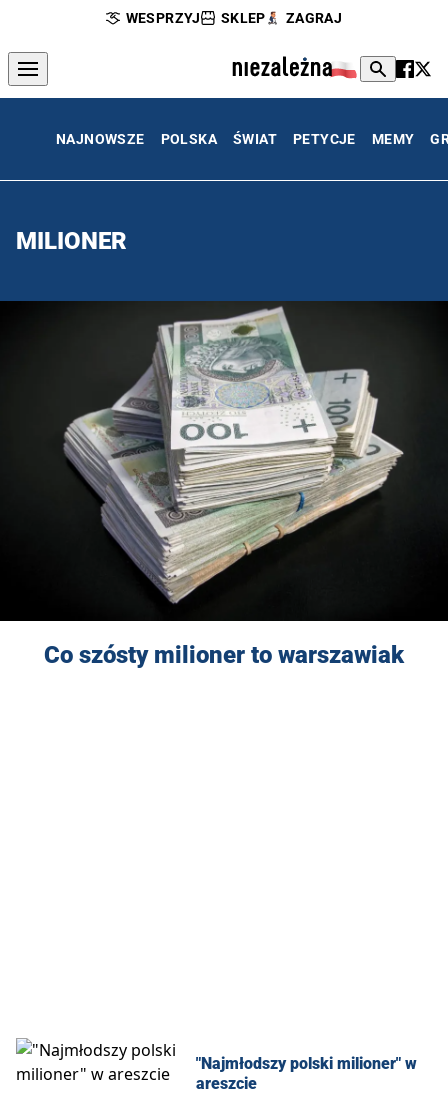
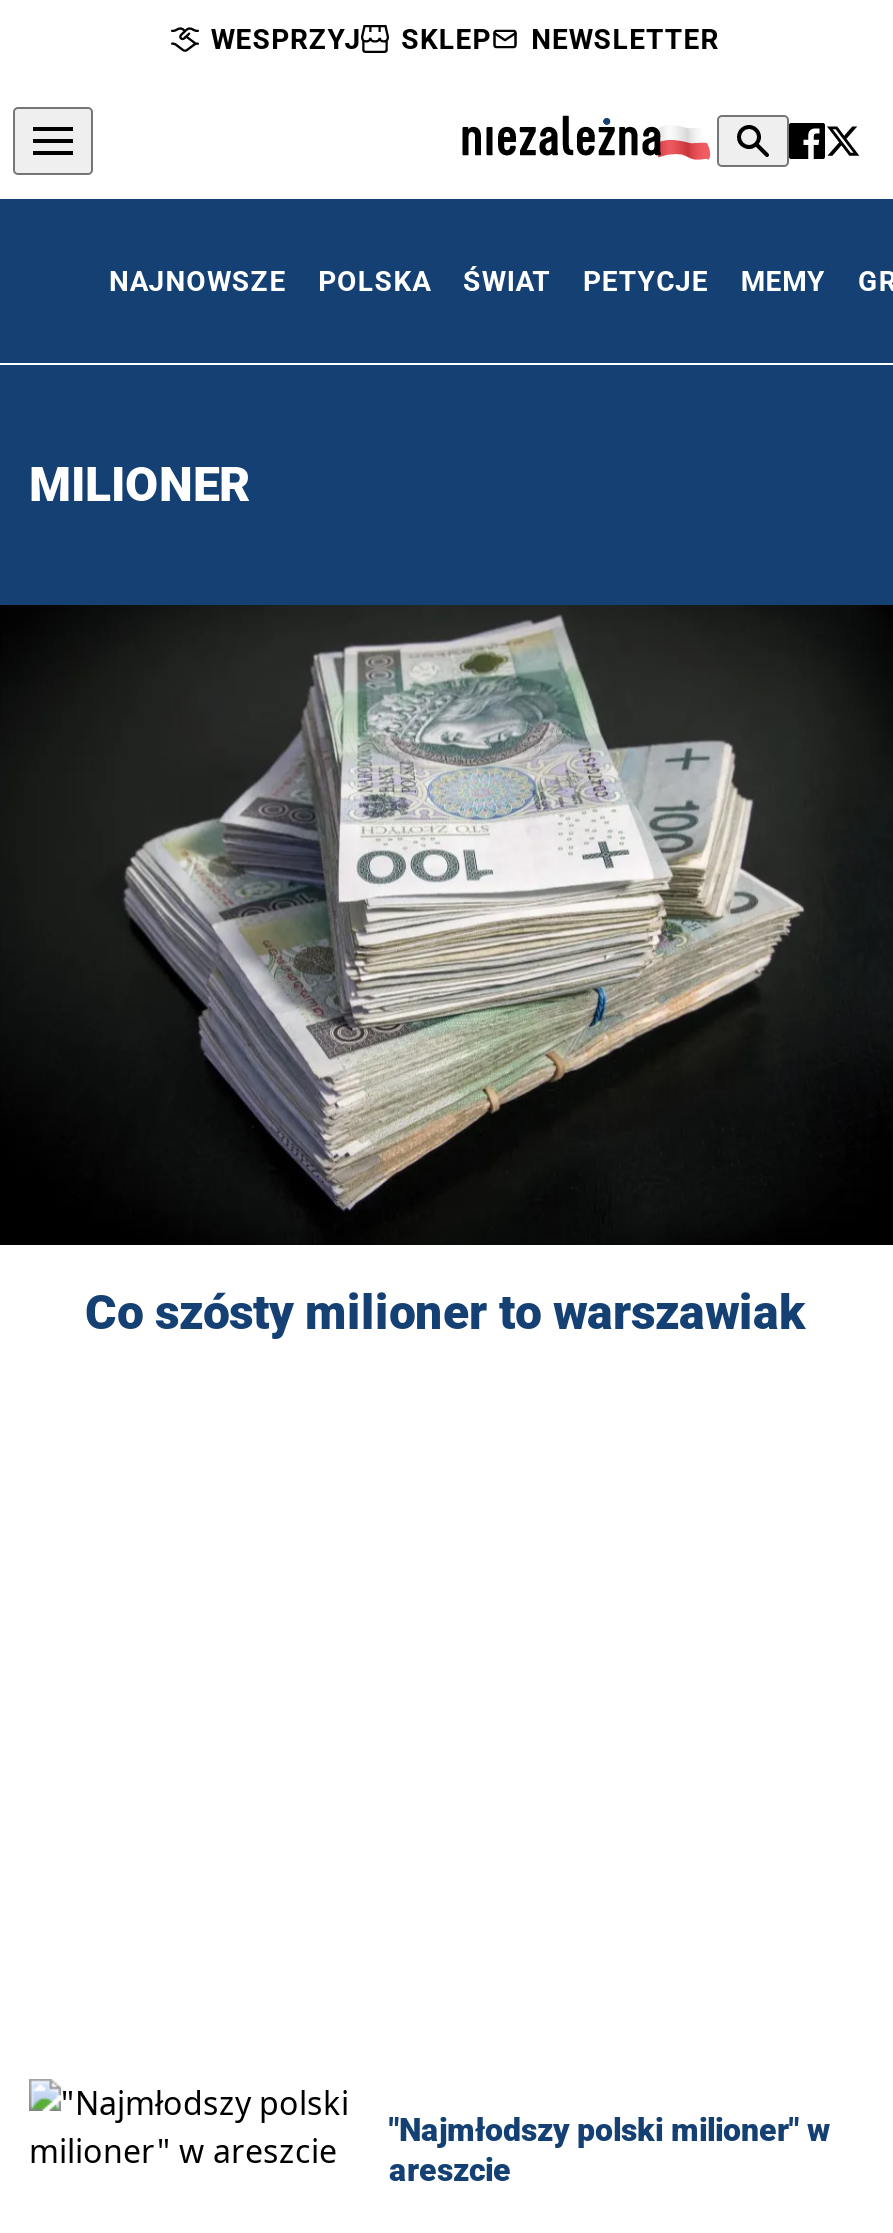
[286,10,342,26] ZAGRAJ -> [531,23,719,55] NEWSLETTER

